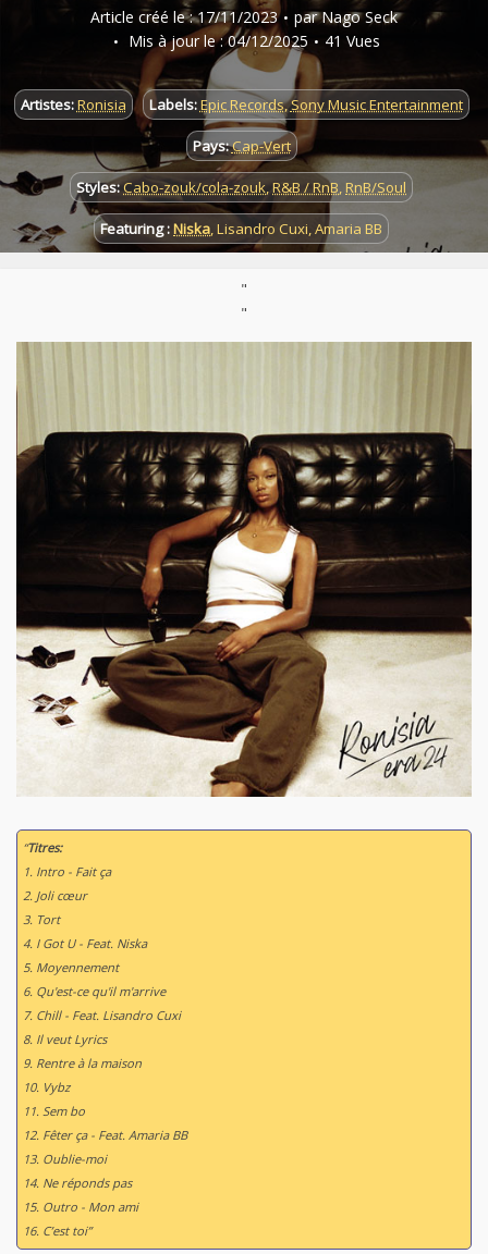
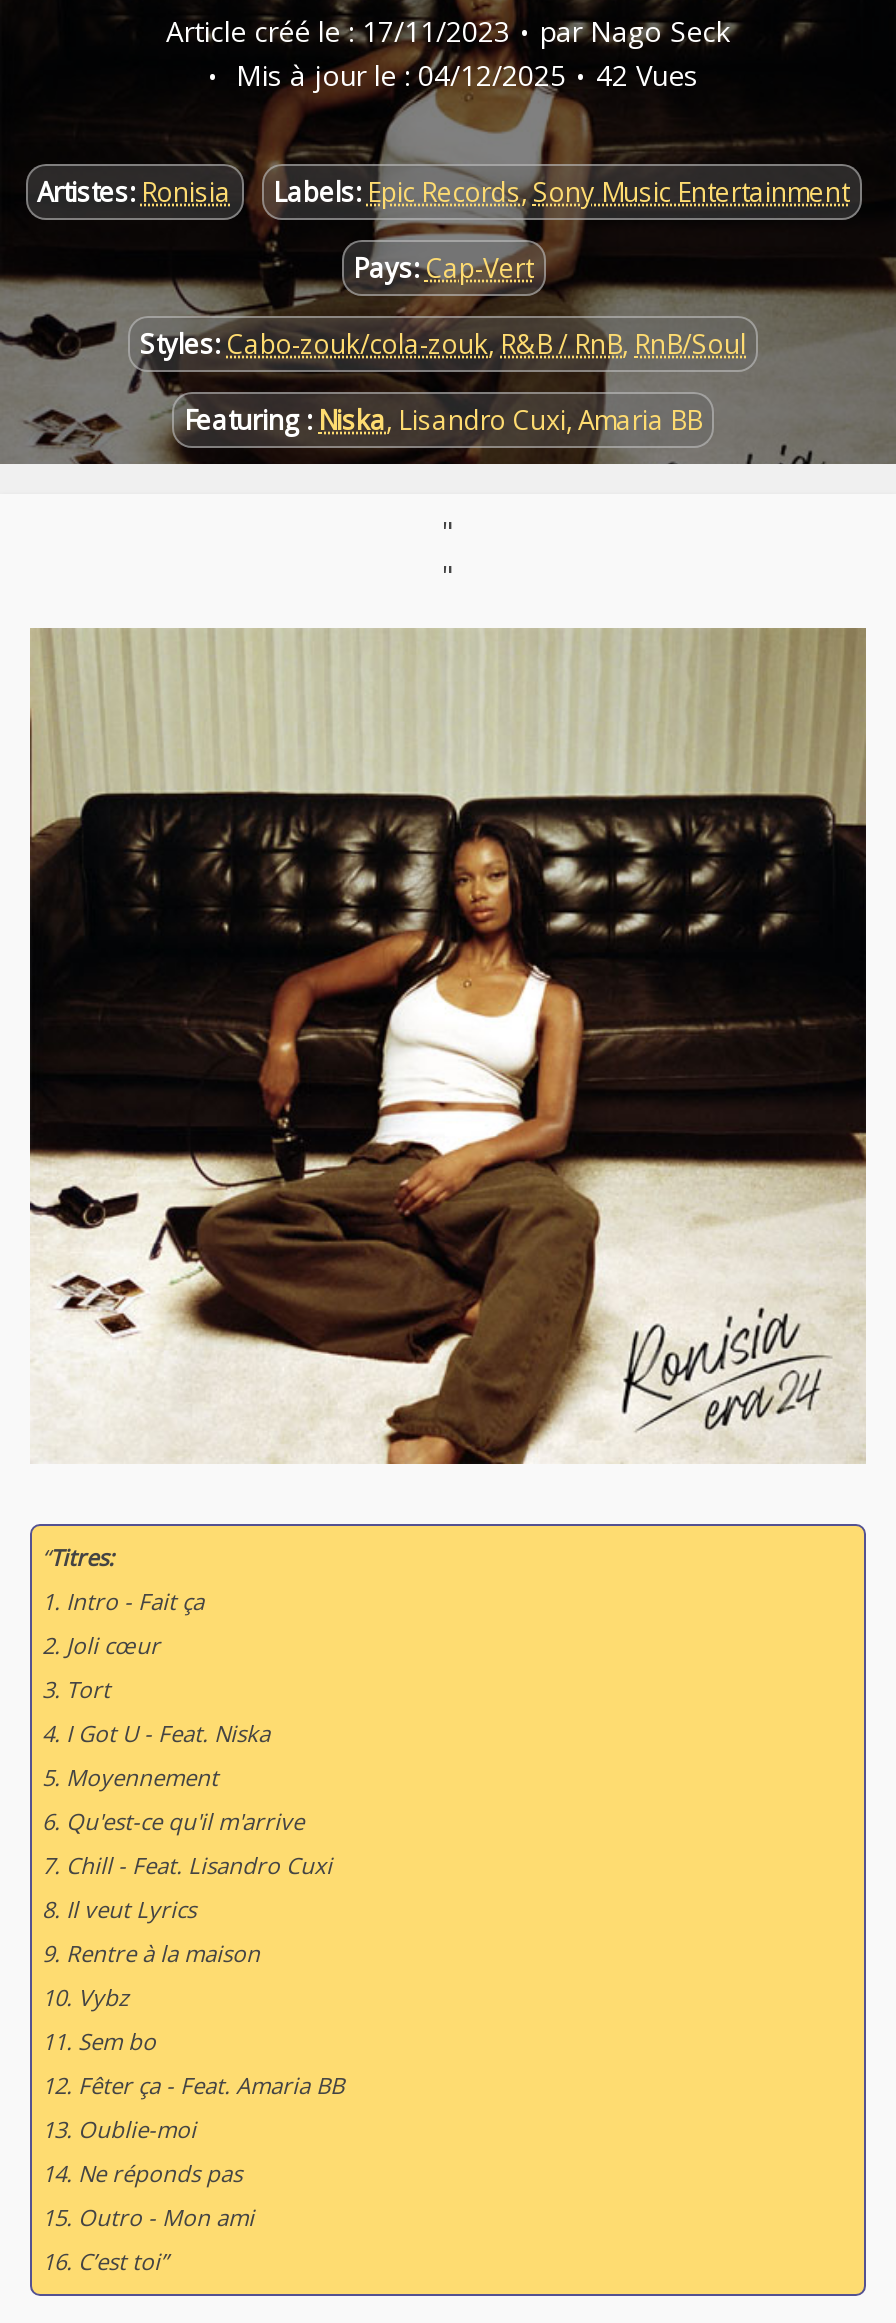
[124,30,380,51] Mis à jour le : 04/12/2025 41 Vues -> [228,56,698,94] Mis à jour le : 04/12/2025 42 Vues

